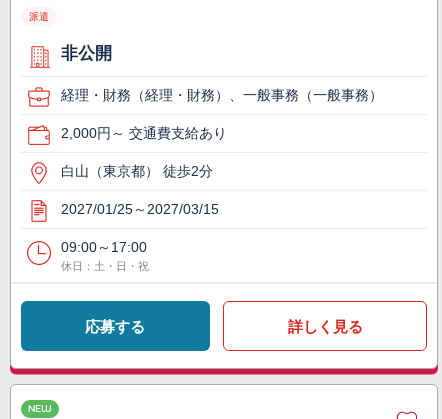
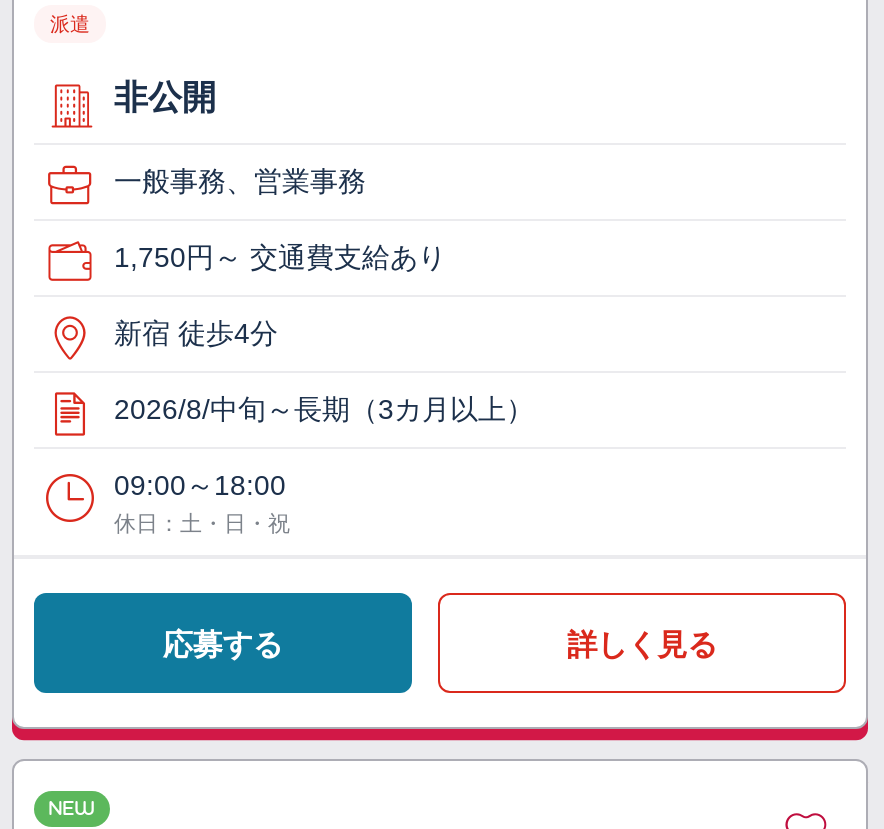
[61,87,383,103] 経理・財務（経理・財務）、一般事務（一般事務） -> [114,166,366,198] 一般事務、営業事務
[61,125,227,141] 2,000円～ 交通費支給あり -> [114,242,446,274] 1,750円～ 交通費支給あり
[61,163,213,179] 白山（東京都） 徒歩2分 -> [114,318,278,350] 新宿 徒歩4分
[61,201,219,217] 2027/01/25～2027/03/15 -> [114,394,534,426] 2026/8/中旬～長期（3カ月以上）
[61,239,147,255] 09:00～17:00 -> [114,470,286,502] 09:00～18:00

